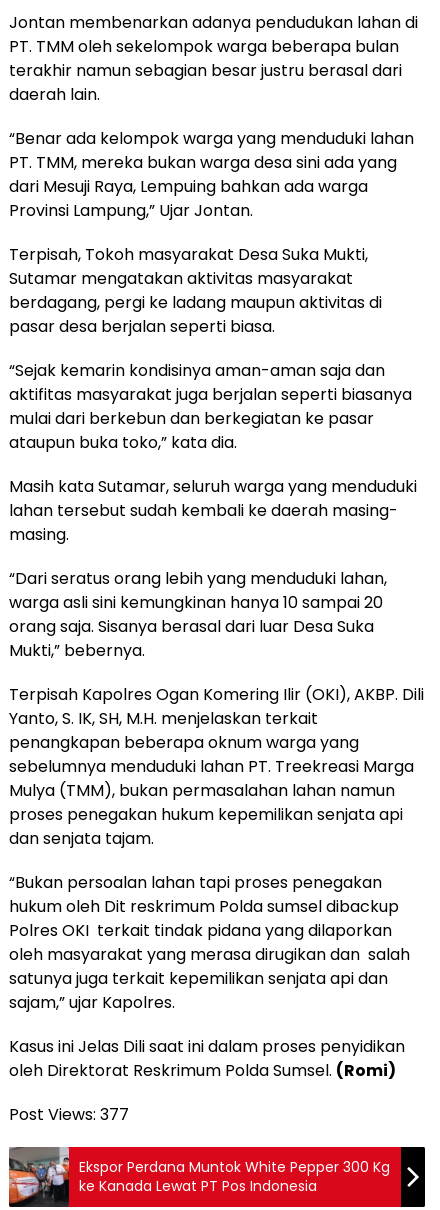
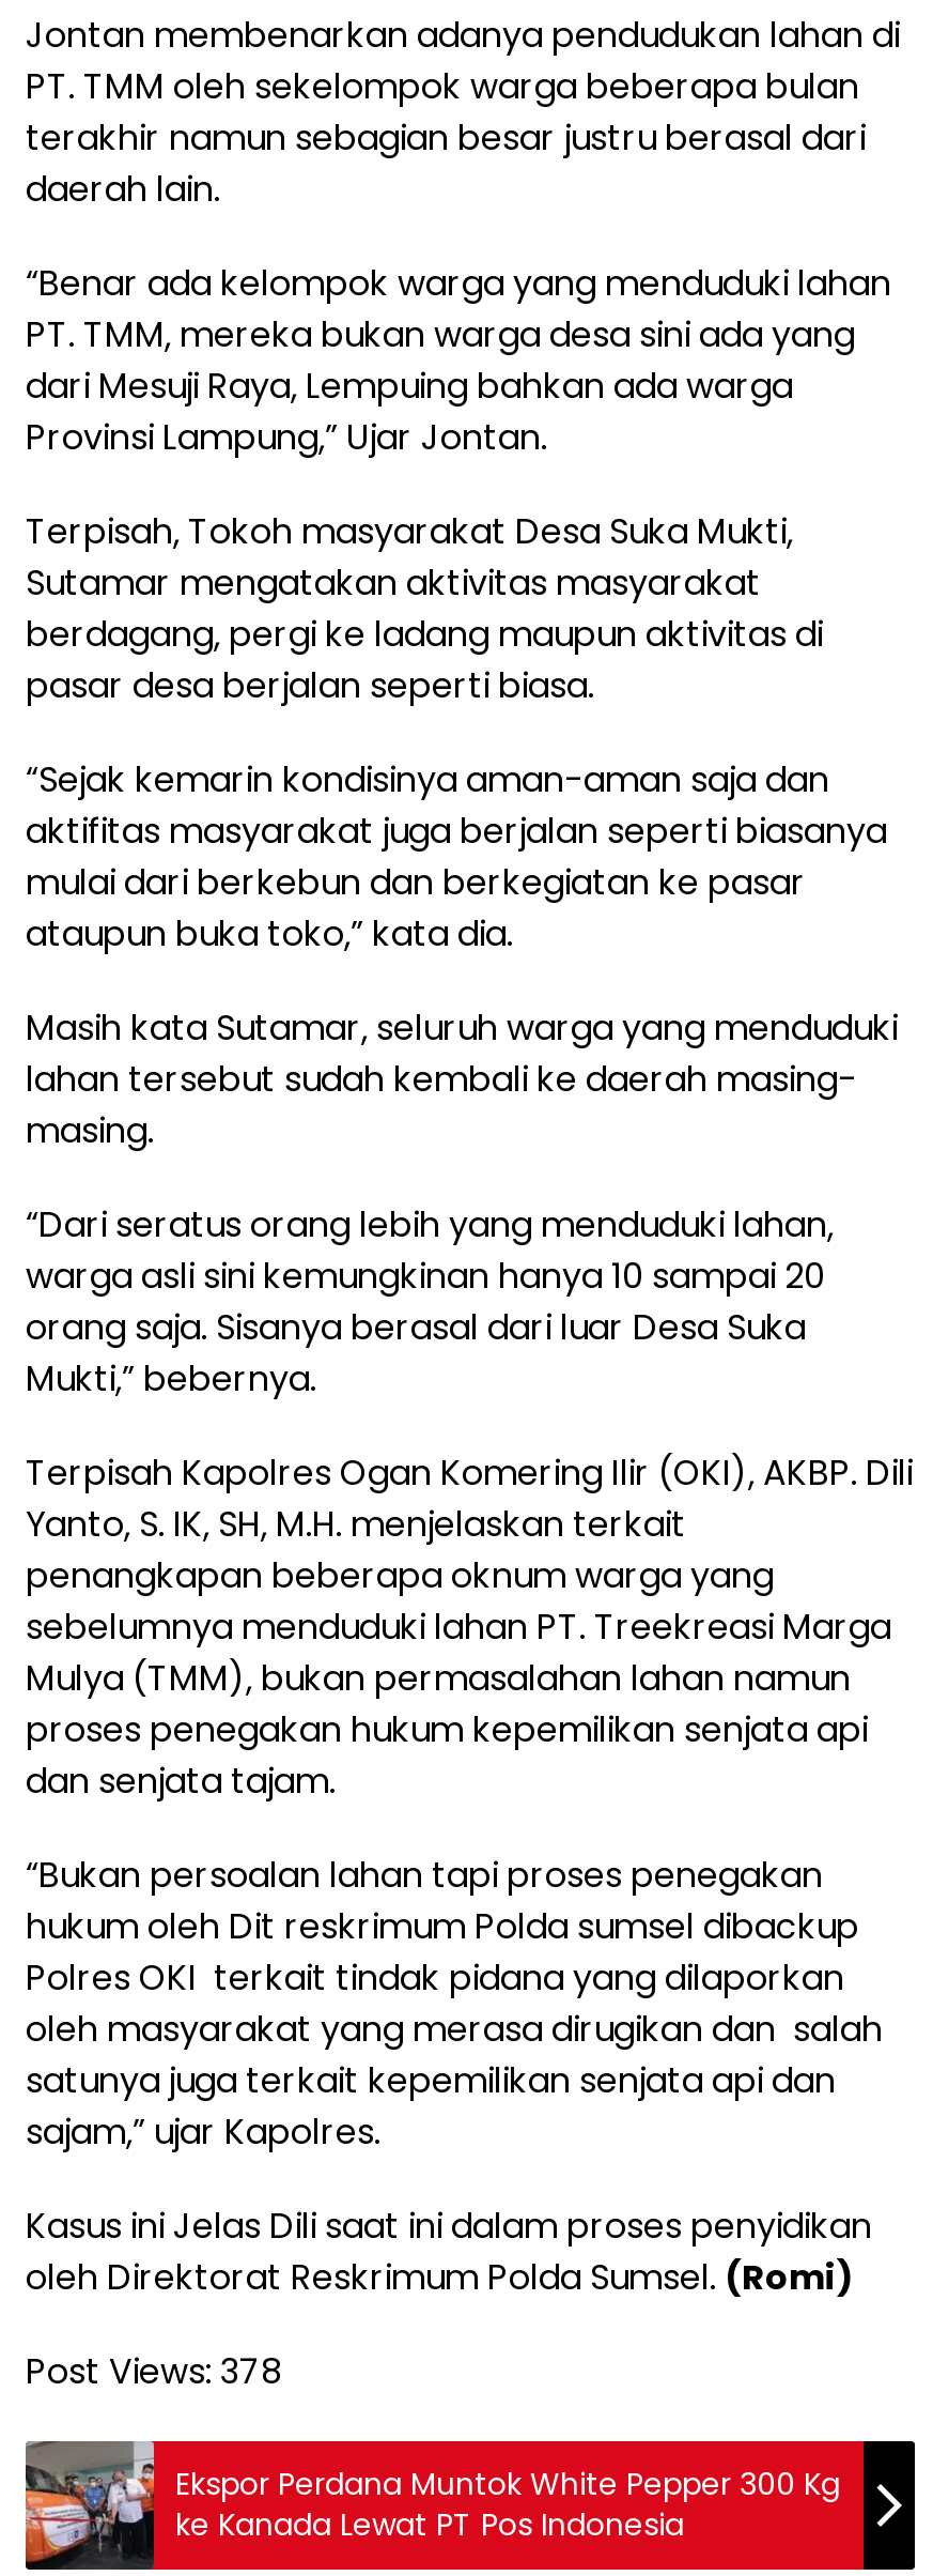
[9,1103,129,1126] Post Views: 377 -> [26,2347,282,2397] Post Views: 378

